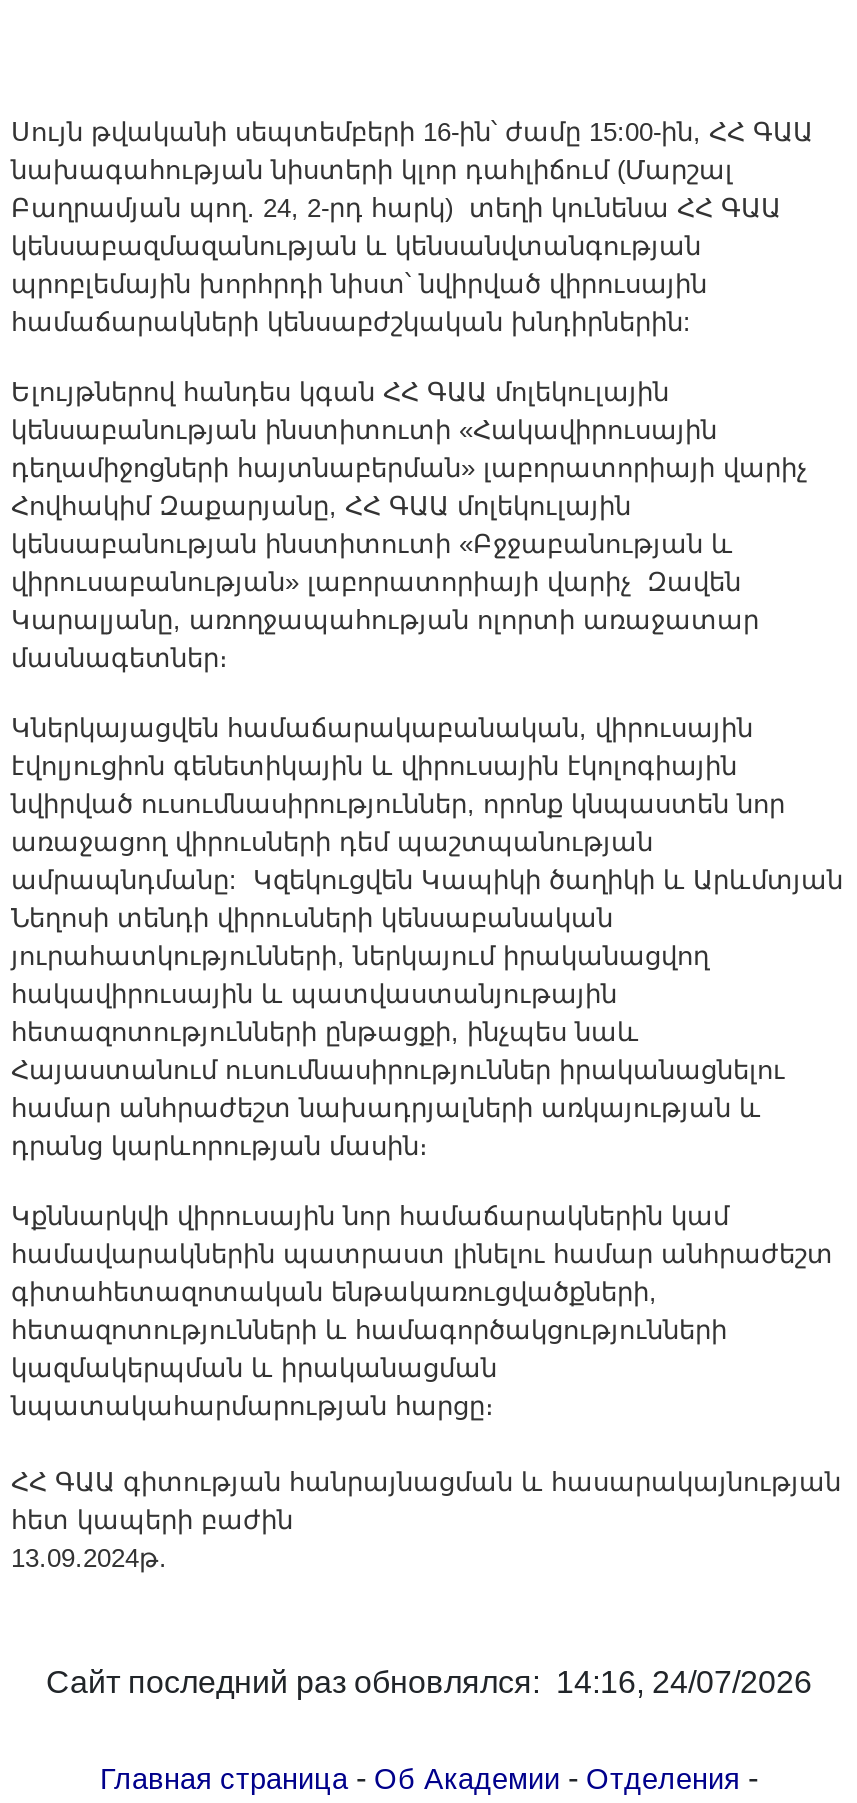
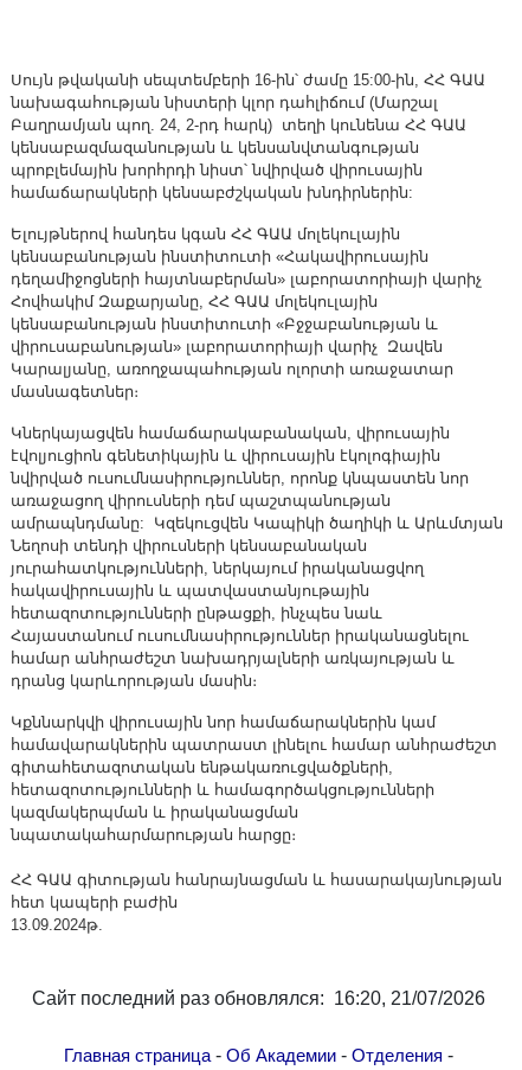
[46,1665,812,1699] Сайт последний раз обновлялся: 14:16, 24/07/2026 -> [31,988,485,1008] Сайт последний раз обновлялся: 16:20, 21/07/2026

